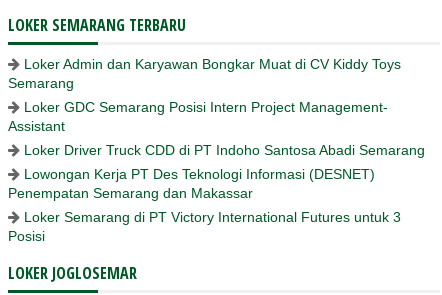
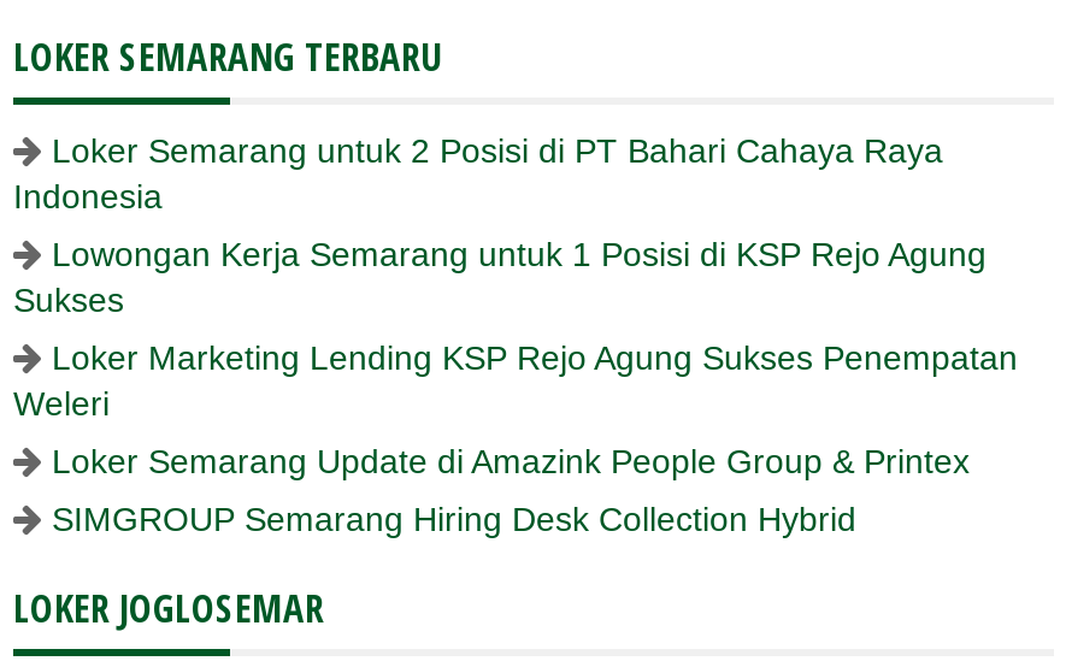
[8,56,401,91] Loker Admin dan Karyawan Bongkar Muat di CV Kiddy Toys | Semarang -> [13,131,943,216] Loker Semarang untuk 2 Posisi di PT Bahari Cahaya Raya | Indonesia
[8,99,388,134] Loker GDC Semarang Posisi Intern Project Management- | Assistant -> [13,235,987,319] Lowongan Kerja Semarang untuk 1 Posisi di KSP Rejo Agung | Sukses
[24,142,425,158] Loker Driver Truck CDD di PT Indoho Santosa Abadi Semarang -> [13,338,1018,423] Loker Marketing Lending KSP Rejo Agung Sukses Penempatan | Weleri
[8,166,375,201] Lowongan Kerja PT Des Teknologi Informasi (DESNET) | Penempatan Semarang dan Makassar -> [52,442,970,480] Loker Semarang Update di Amazink People Group & Printex
[8,209,401,244] Loker Semarang di PT Victory International Futures untuk 3 | Posisi -> [52,500,856,538] SIMGROUP Semarang Hiring Desk Collection Hybrid

